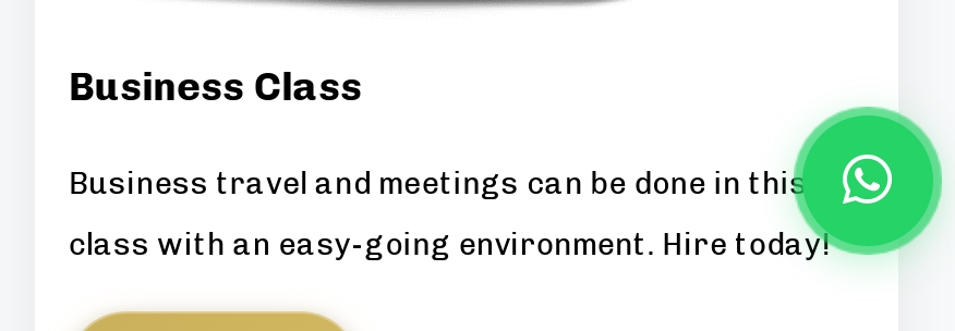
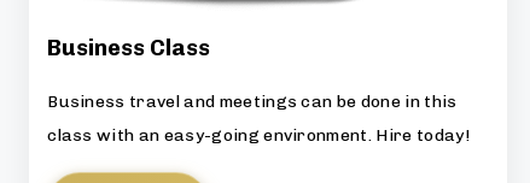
[794,105,946,263] [image] -> none

